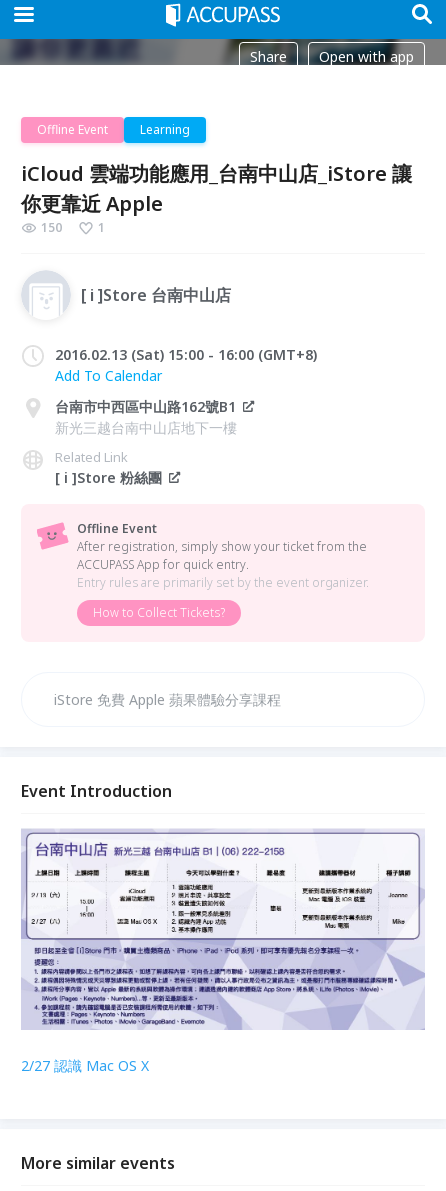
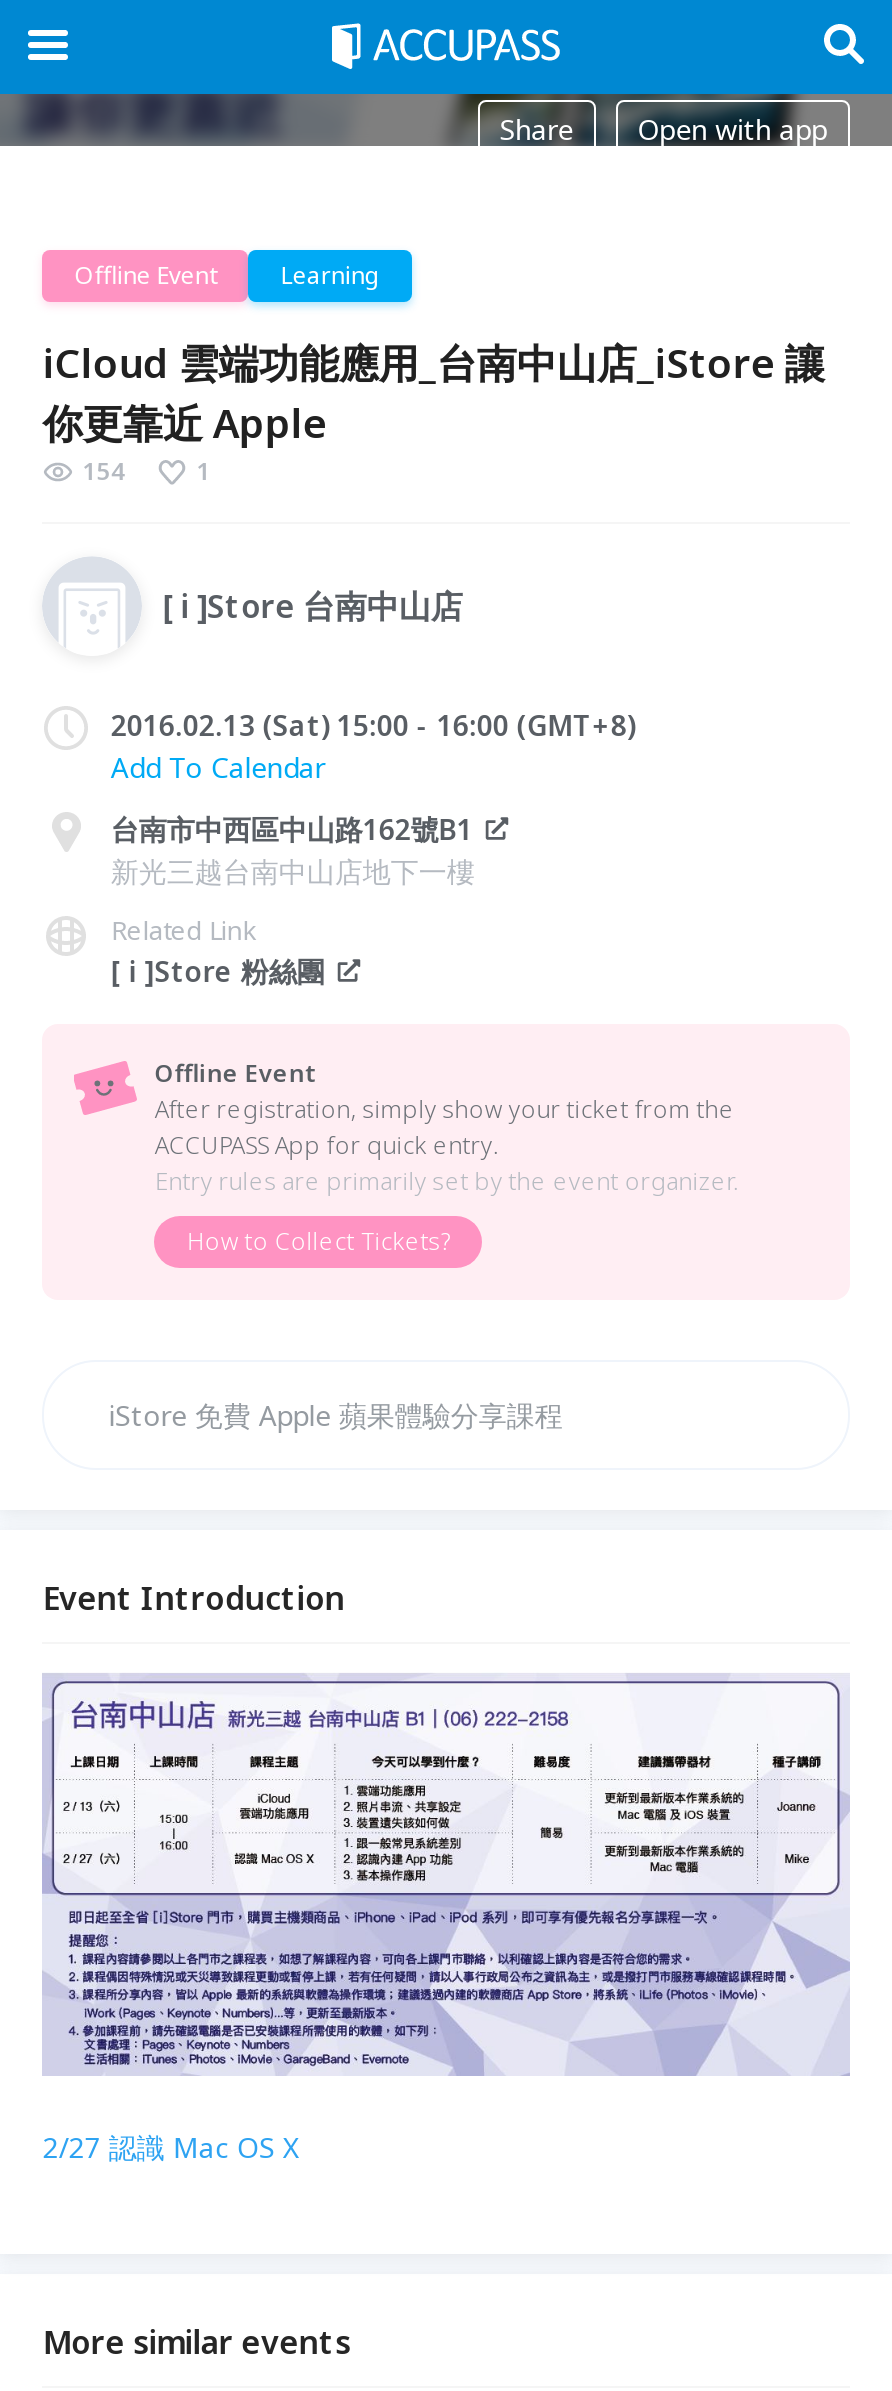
[41,219,62,236] 150 -> [83,454,125,488] 154

